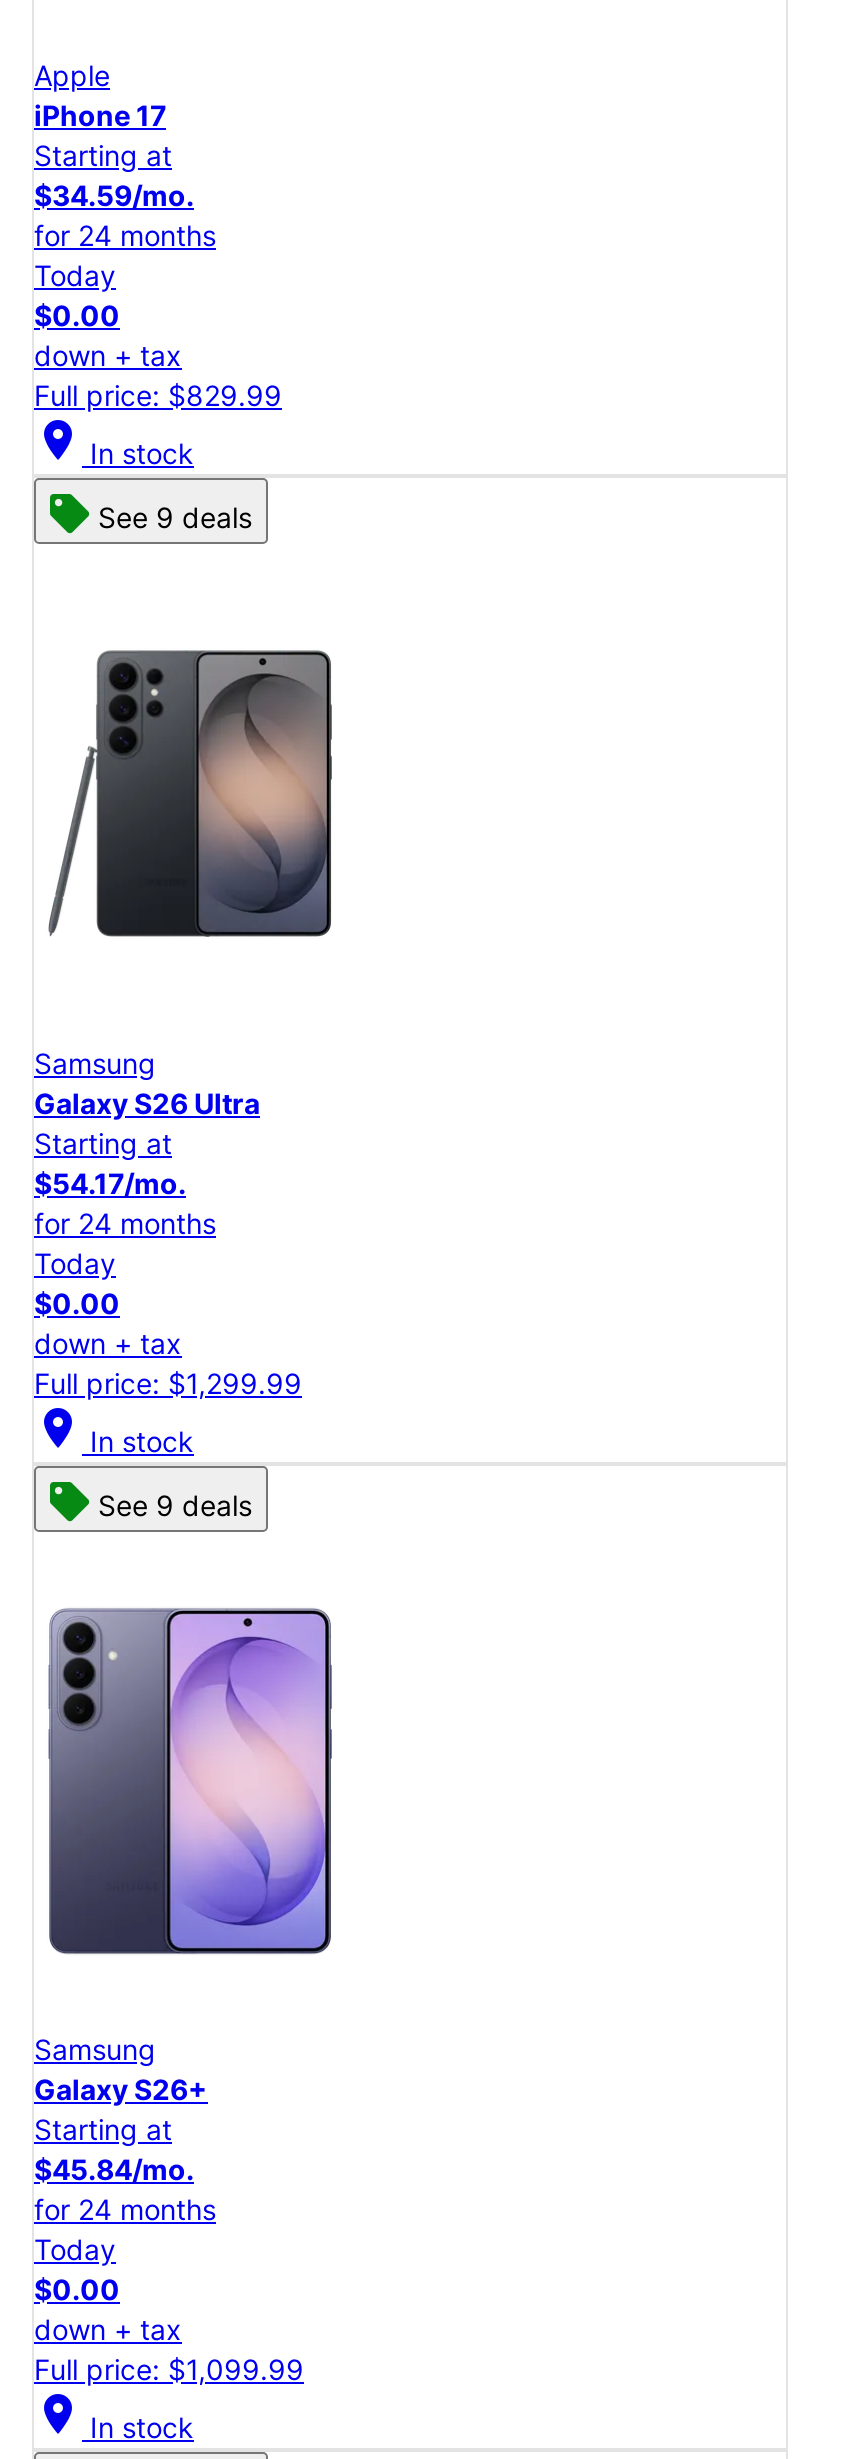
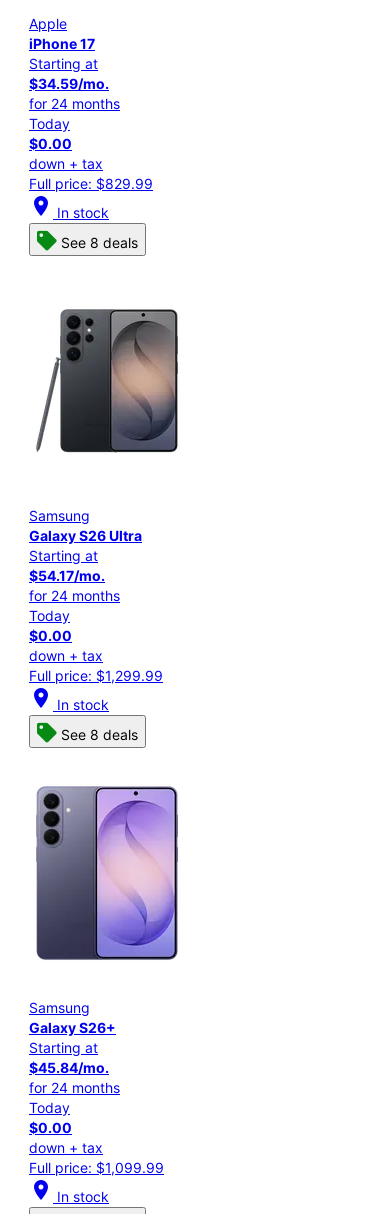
[98,501,252,535] See 9 deals -> [61,234,138,251] See 8 deals
[98,1488,252,1522] See 9 deals -> [61,726,138,743] See 8 deals

